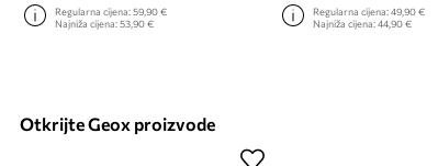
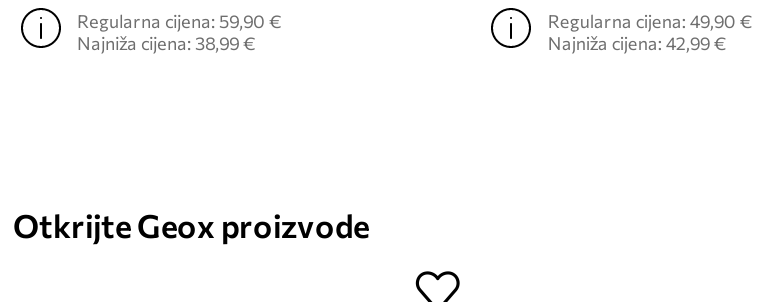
[55,17,154,29] Najniža cijena: 53,90 € -> [77,31,255,53] Najniža cijena: 38,99 €
[313,17,412,29] Najniža cijena: 44,90 € -> [548,31,726,53] Najniža cijena: 42,99 €

